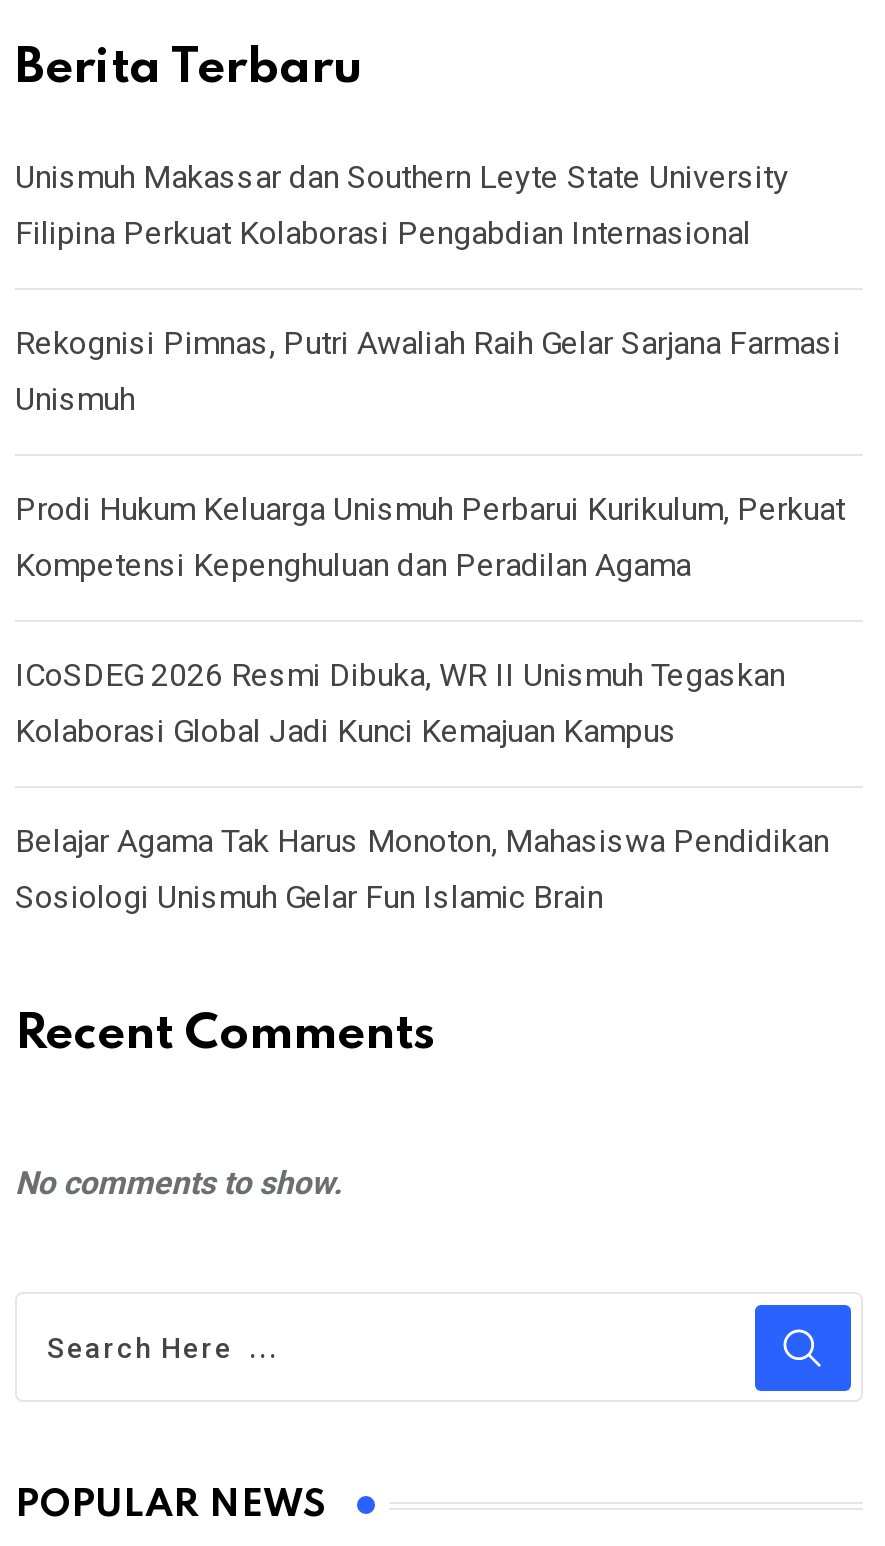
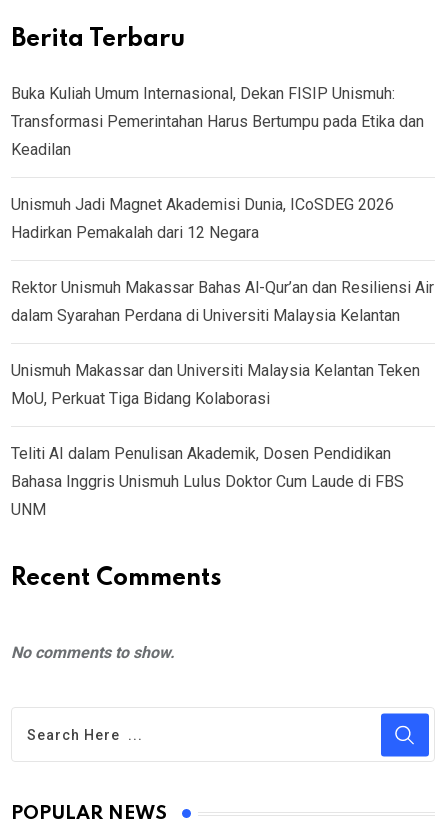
[15,159,845,917] Unismuh Makassar dan Southern Leyte State University | Filipina Perkuat Kolaborasi Pengabdian Internasional | Rekognisi Pimnas, Putri Awaliah Raih Gelar Sarjana Farmasi | Unismuh | Prodi Hukum Keluarga Unismuh Perbarui Kurikulum, Perkuat | Kompetensi Kepenghuluan dan Peradilan Agama | ICoSDEG 2026 Resmi Dibuka, WR II Unismuh Tegaskan | Kolaborasi Global Jadi Kunci Kemajuan Kampus | Belajar Agama Tak Harus Monoton, Mahasiswa Pendidikan | Sosiologi Unismuh Gelar Fun Islamic Brain -> [11,84,434,519] Buka Kuliah Umum Internasional, Dekan FISIP Unismuh: | Transformasi Pemerintahan Harus Bertumpu pada Etika dan | Keadilan | Unismuh Jadi Magnet Akademisi Dunia, ICoSDEG 2026 | Hadirkan Pemakalah dari 12 Negara | Rektor Unismuh Makassar Bahas Al-Qur’an dan Resiliensi Air | dalam Syarahan Perdana di Universiti Malaysia Kelantan | Unismuh Makassar dan Universiti Malaysia Kelantan Teken | MoU, Perkuat Tiga Bidang Kolaborasi | Teliti AI dalam Penulisan Akademik, Dosen Pendidikan | Bahasa Inggris Unismuh Lulus Doktor Cum Laude di FBS | UNM

